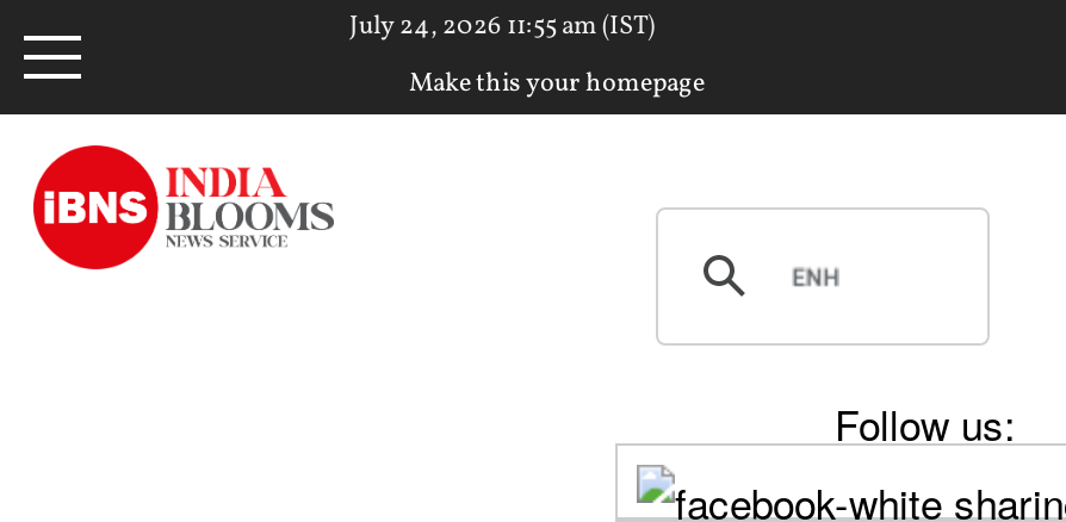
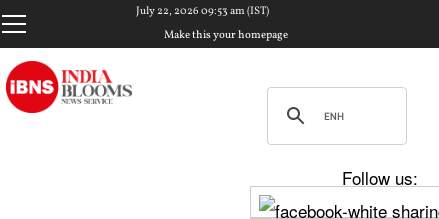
[349,10,655,45] July 24, 2026 11:55 am (IST) -> [136,4,269,19] July 22, 2026 09:53 am (IST)

